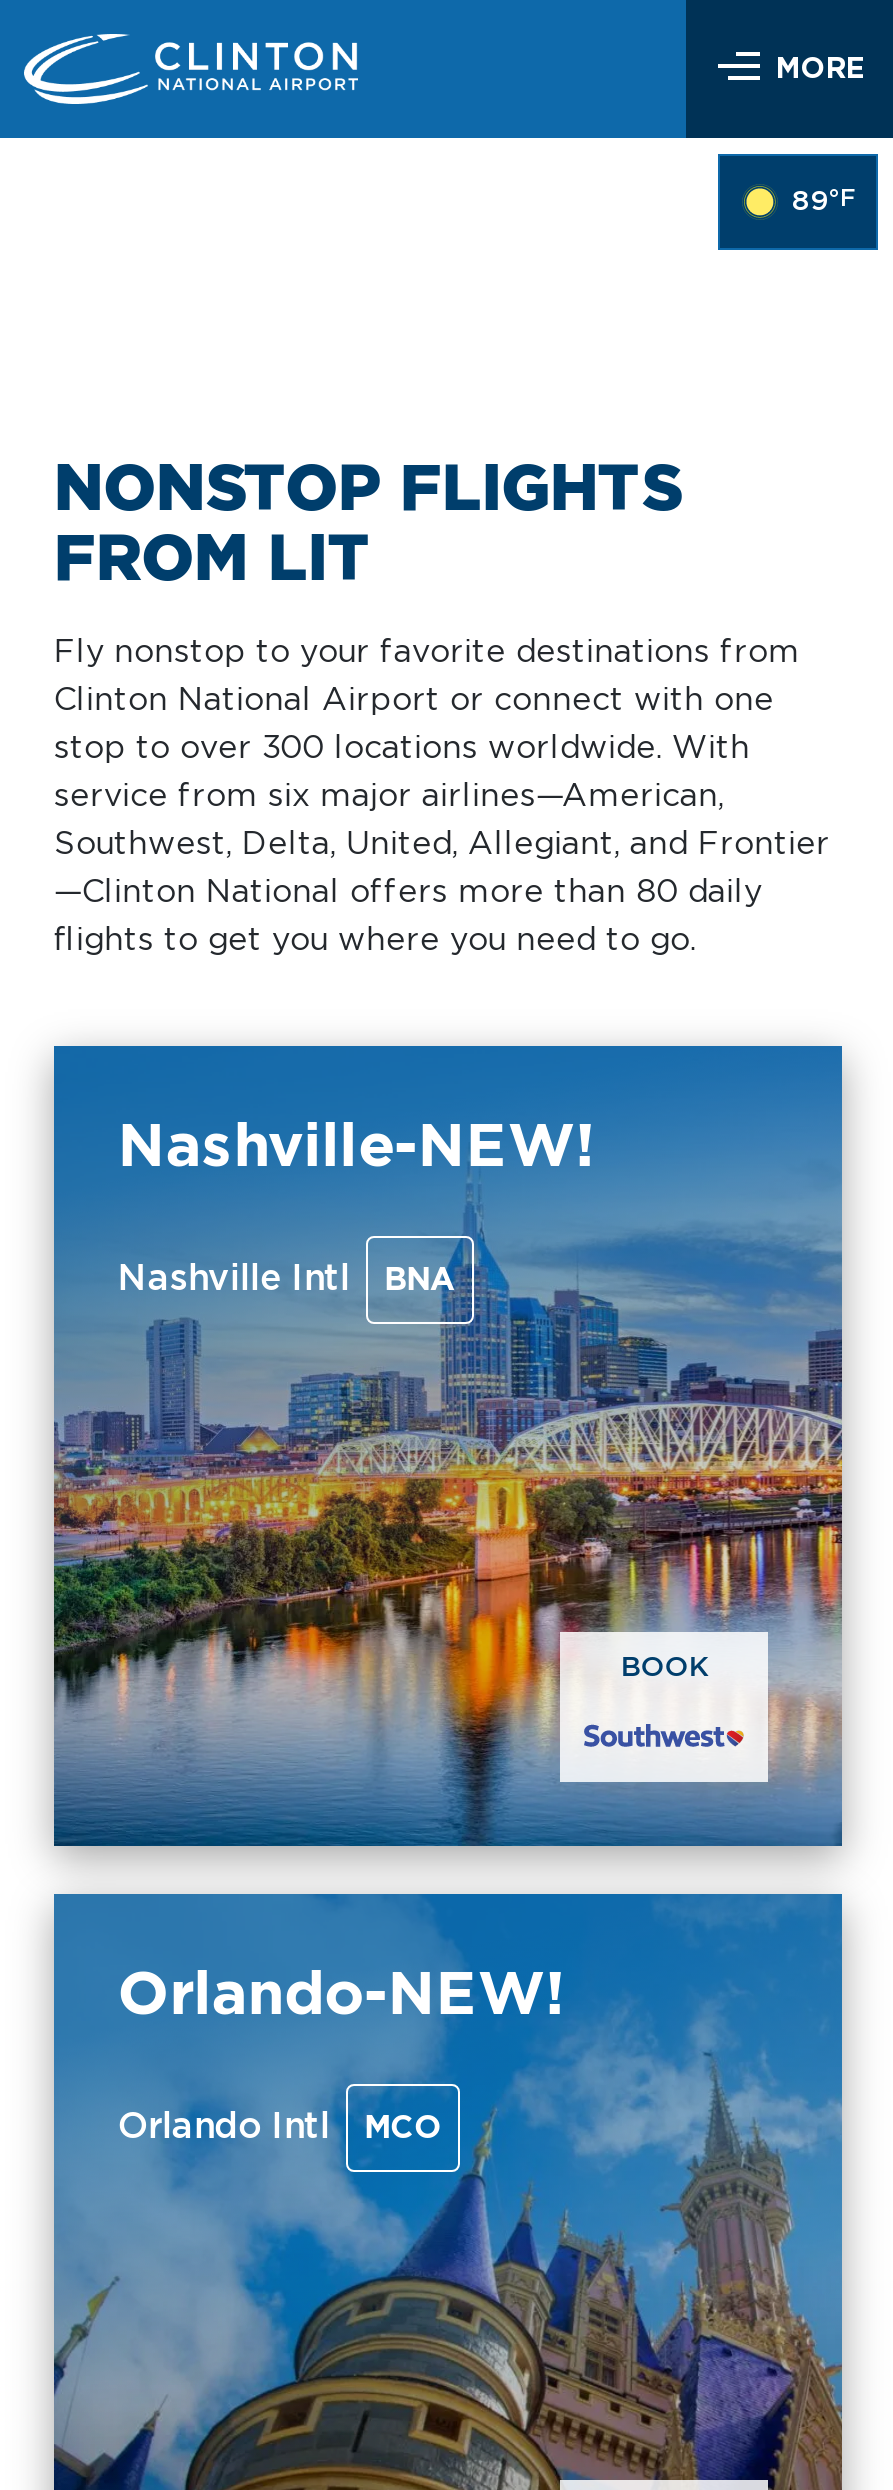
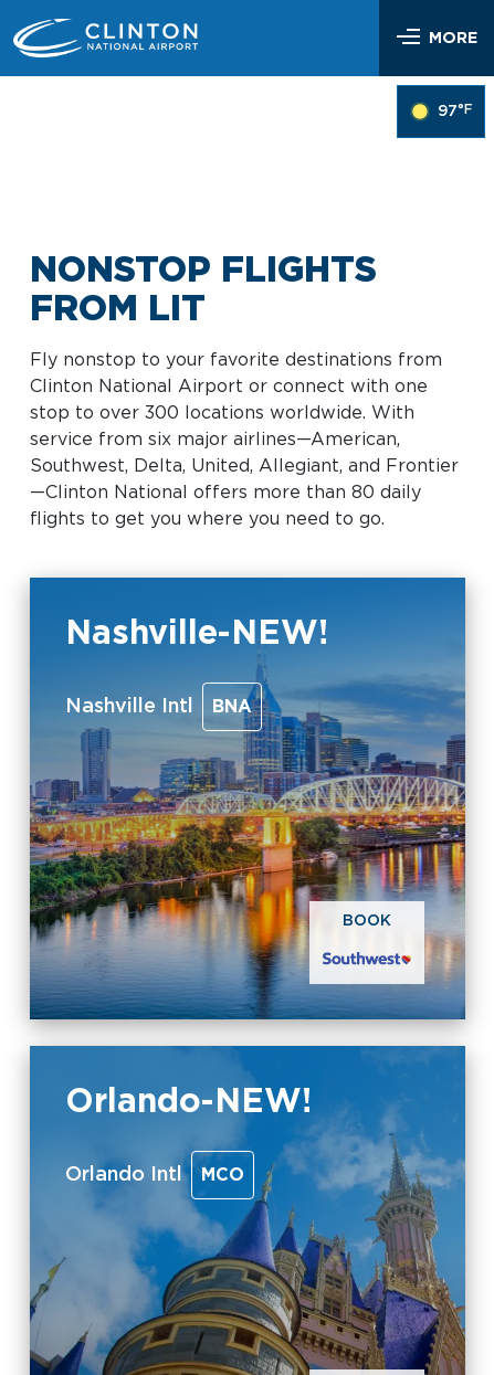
[792,187,854,213] 89°F -> [438,103,472,118] 97°F

